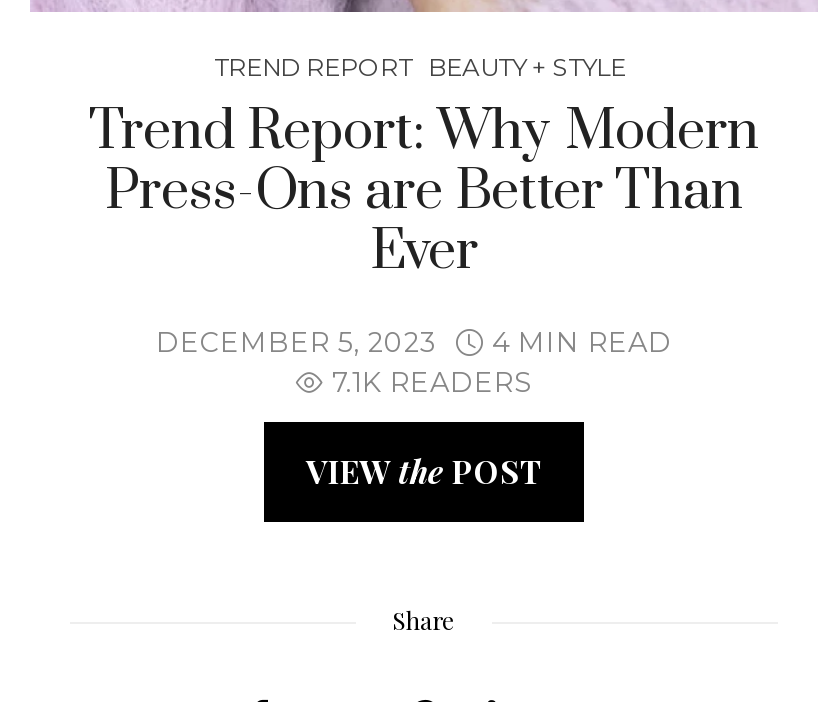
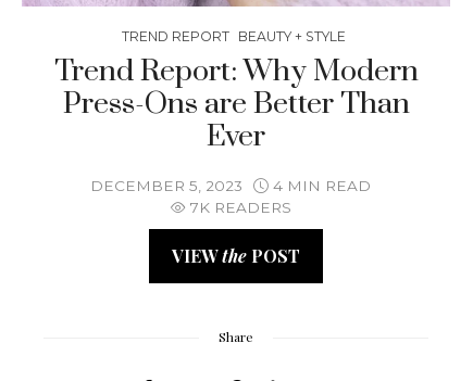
[332,367,532,399] 7.1K READERS -> [190,199,291,217] 7K READERS

